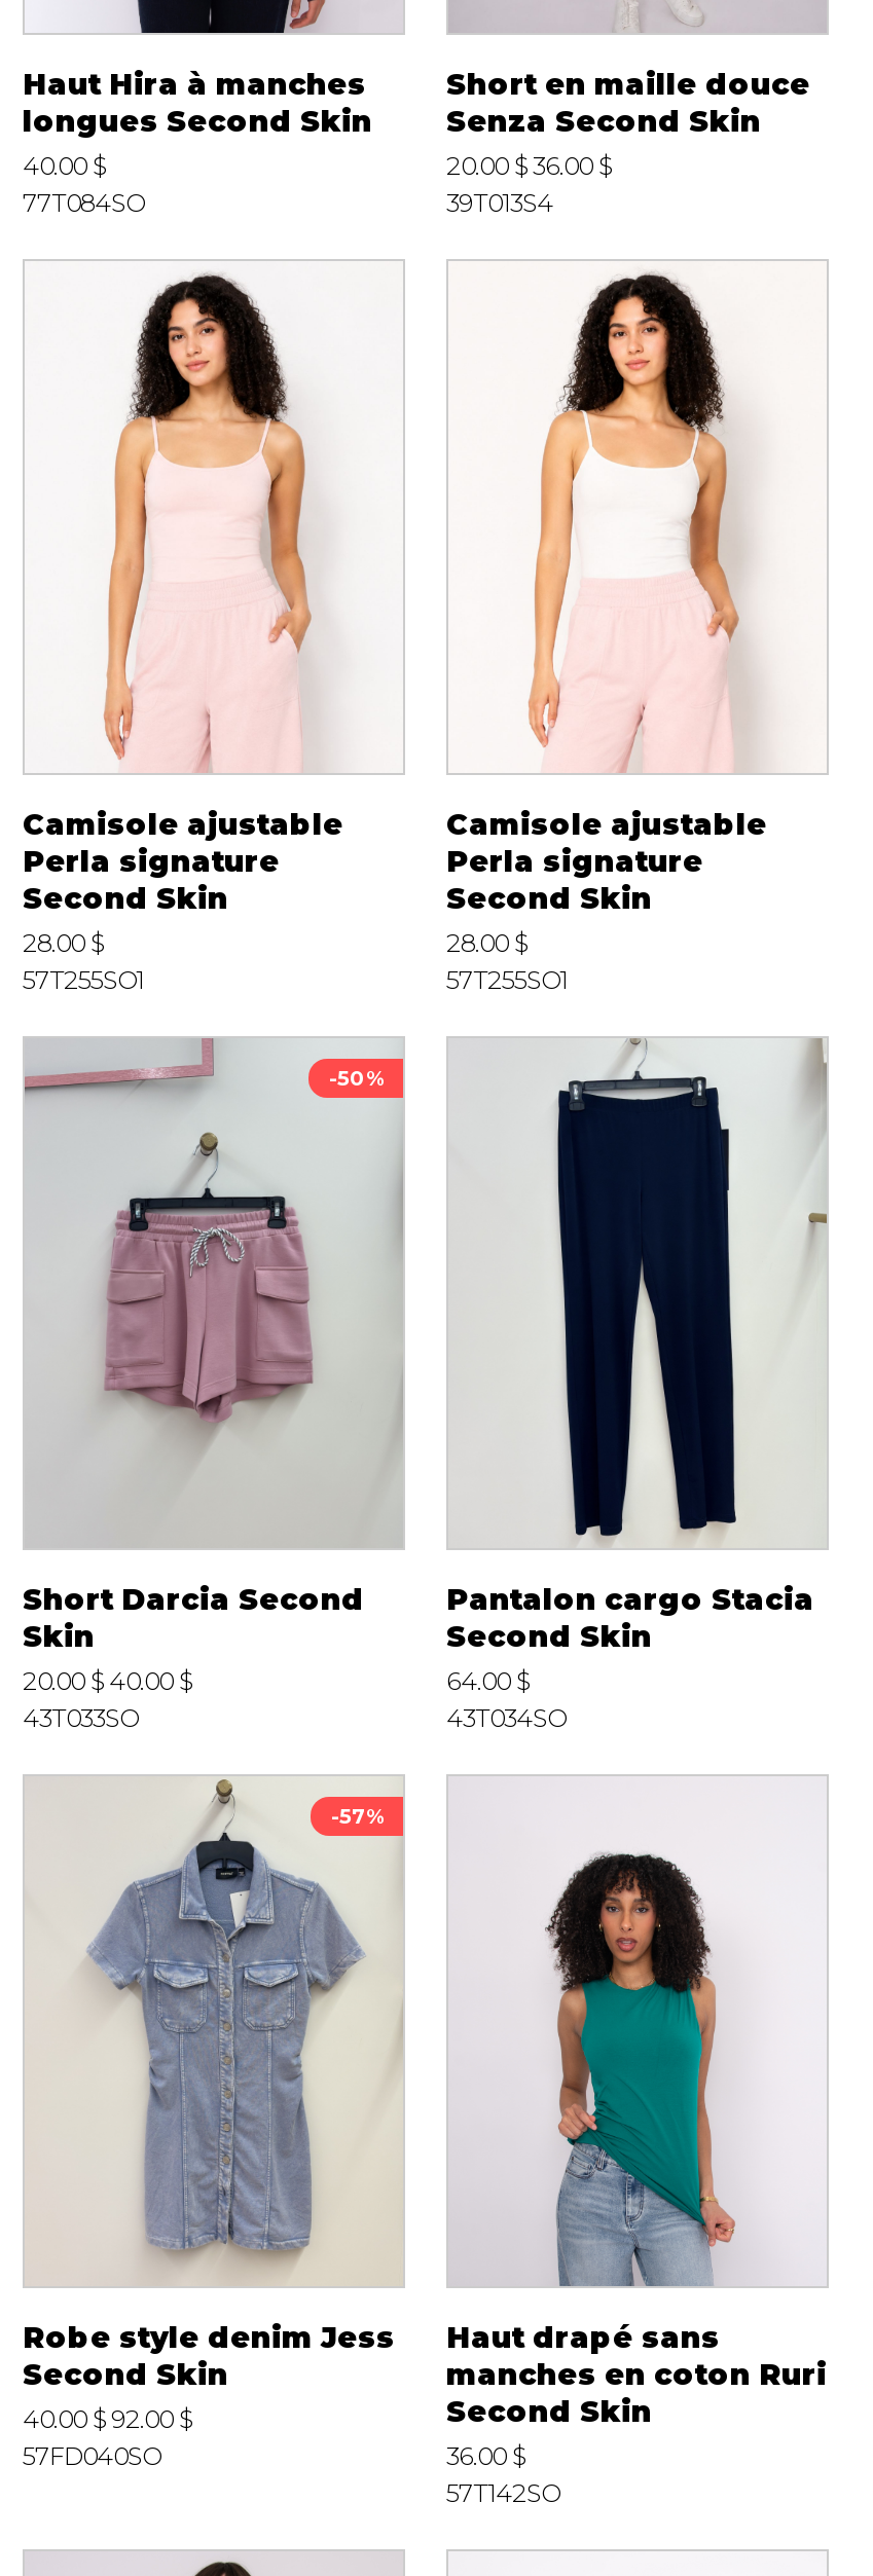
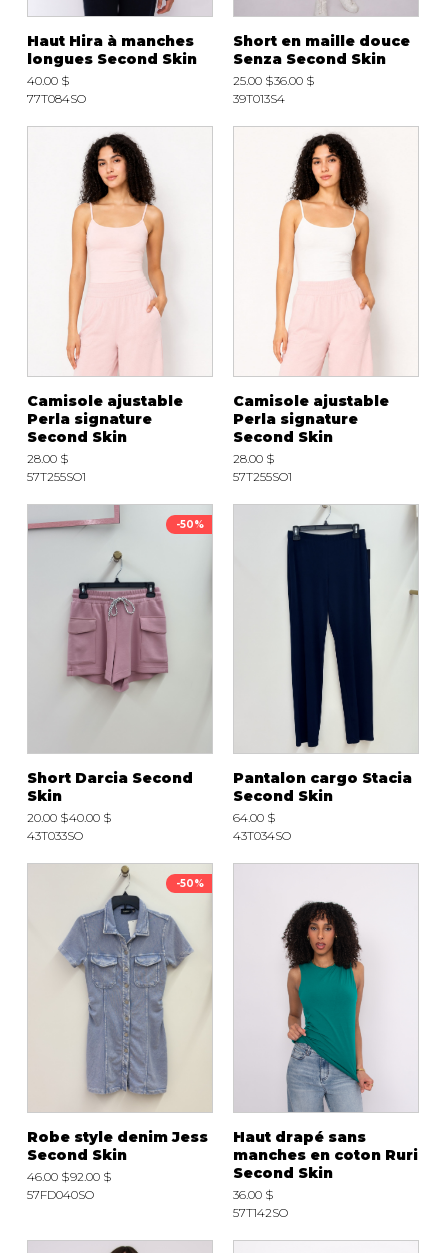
[446,151,617,182] 20.00 $36.00 $ -> [233,73,315,88] 25.00 $36.00 $
[331,1803,387,1830] -57% -> [176,877,204,890] -50%
[23,2404,197,2435] 40.00 $92.00 $ -> [27,1169,112,1184] 46.00 $92.00 $

